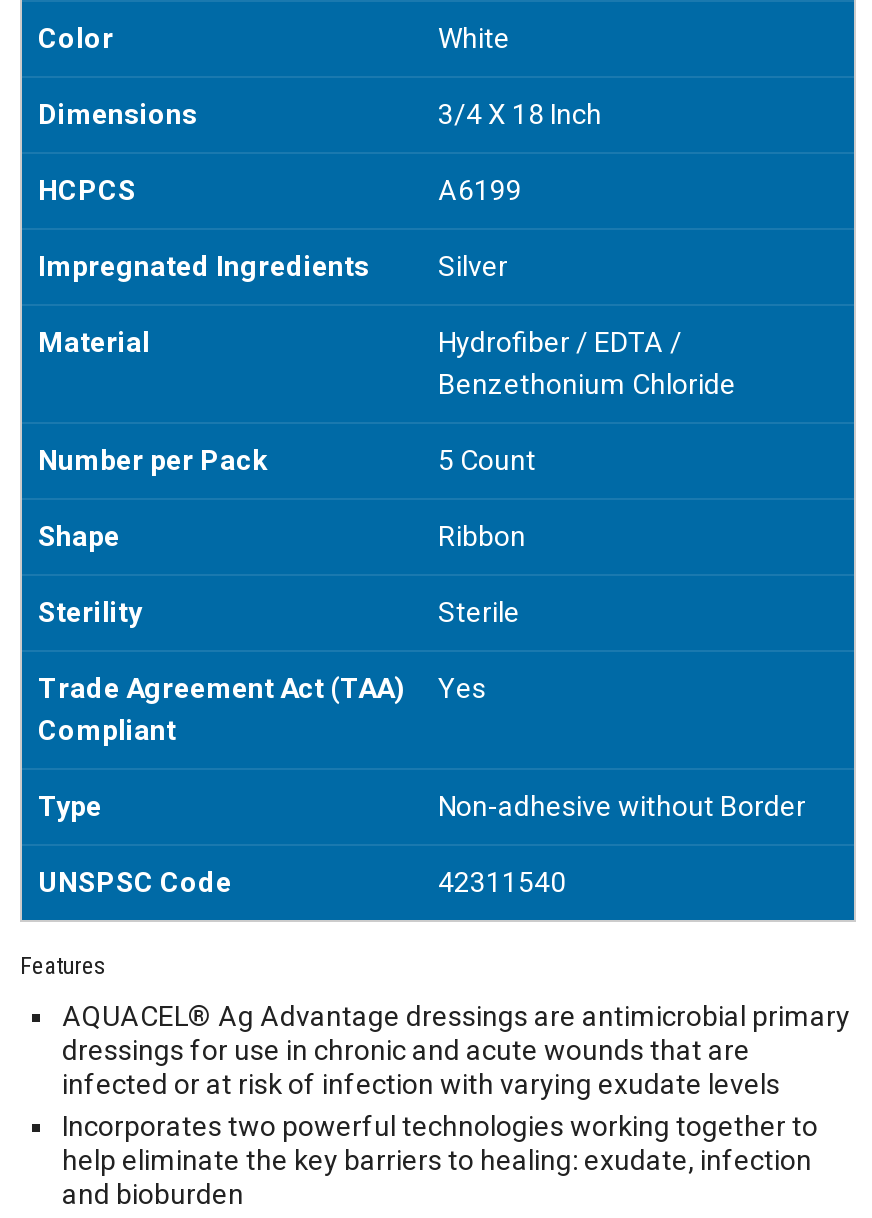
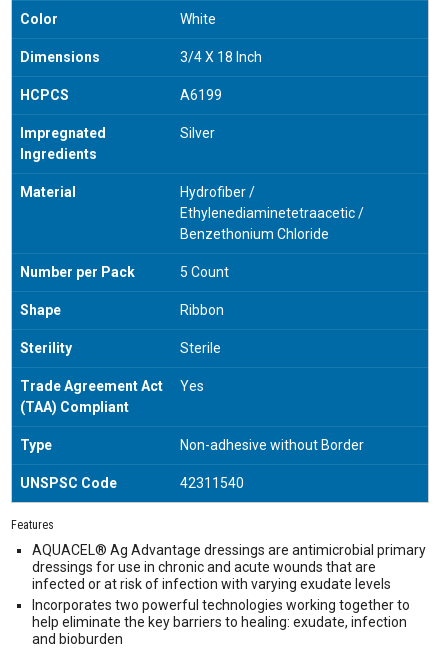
[438,326,682,358] Hydrofiber / EDTA / -> [180,184,364,221] Hydrofiber / | Ethylenediaminetetraacetic /

